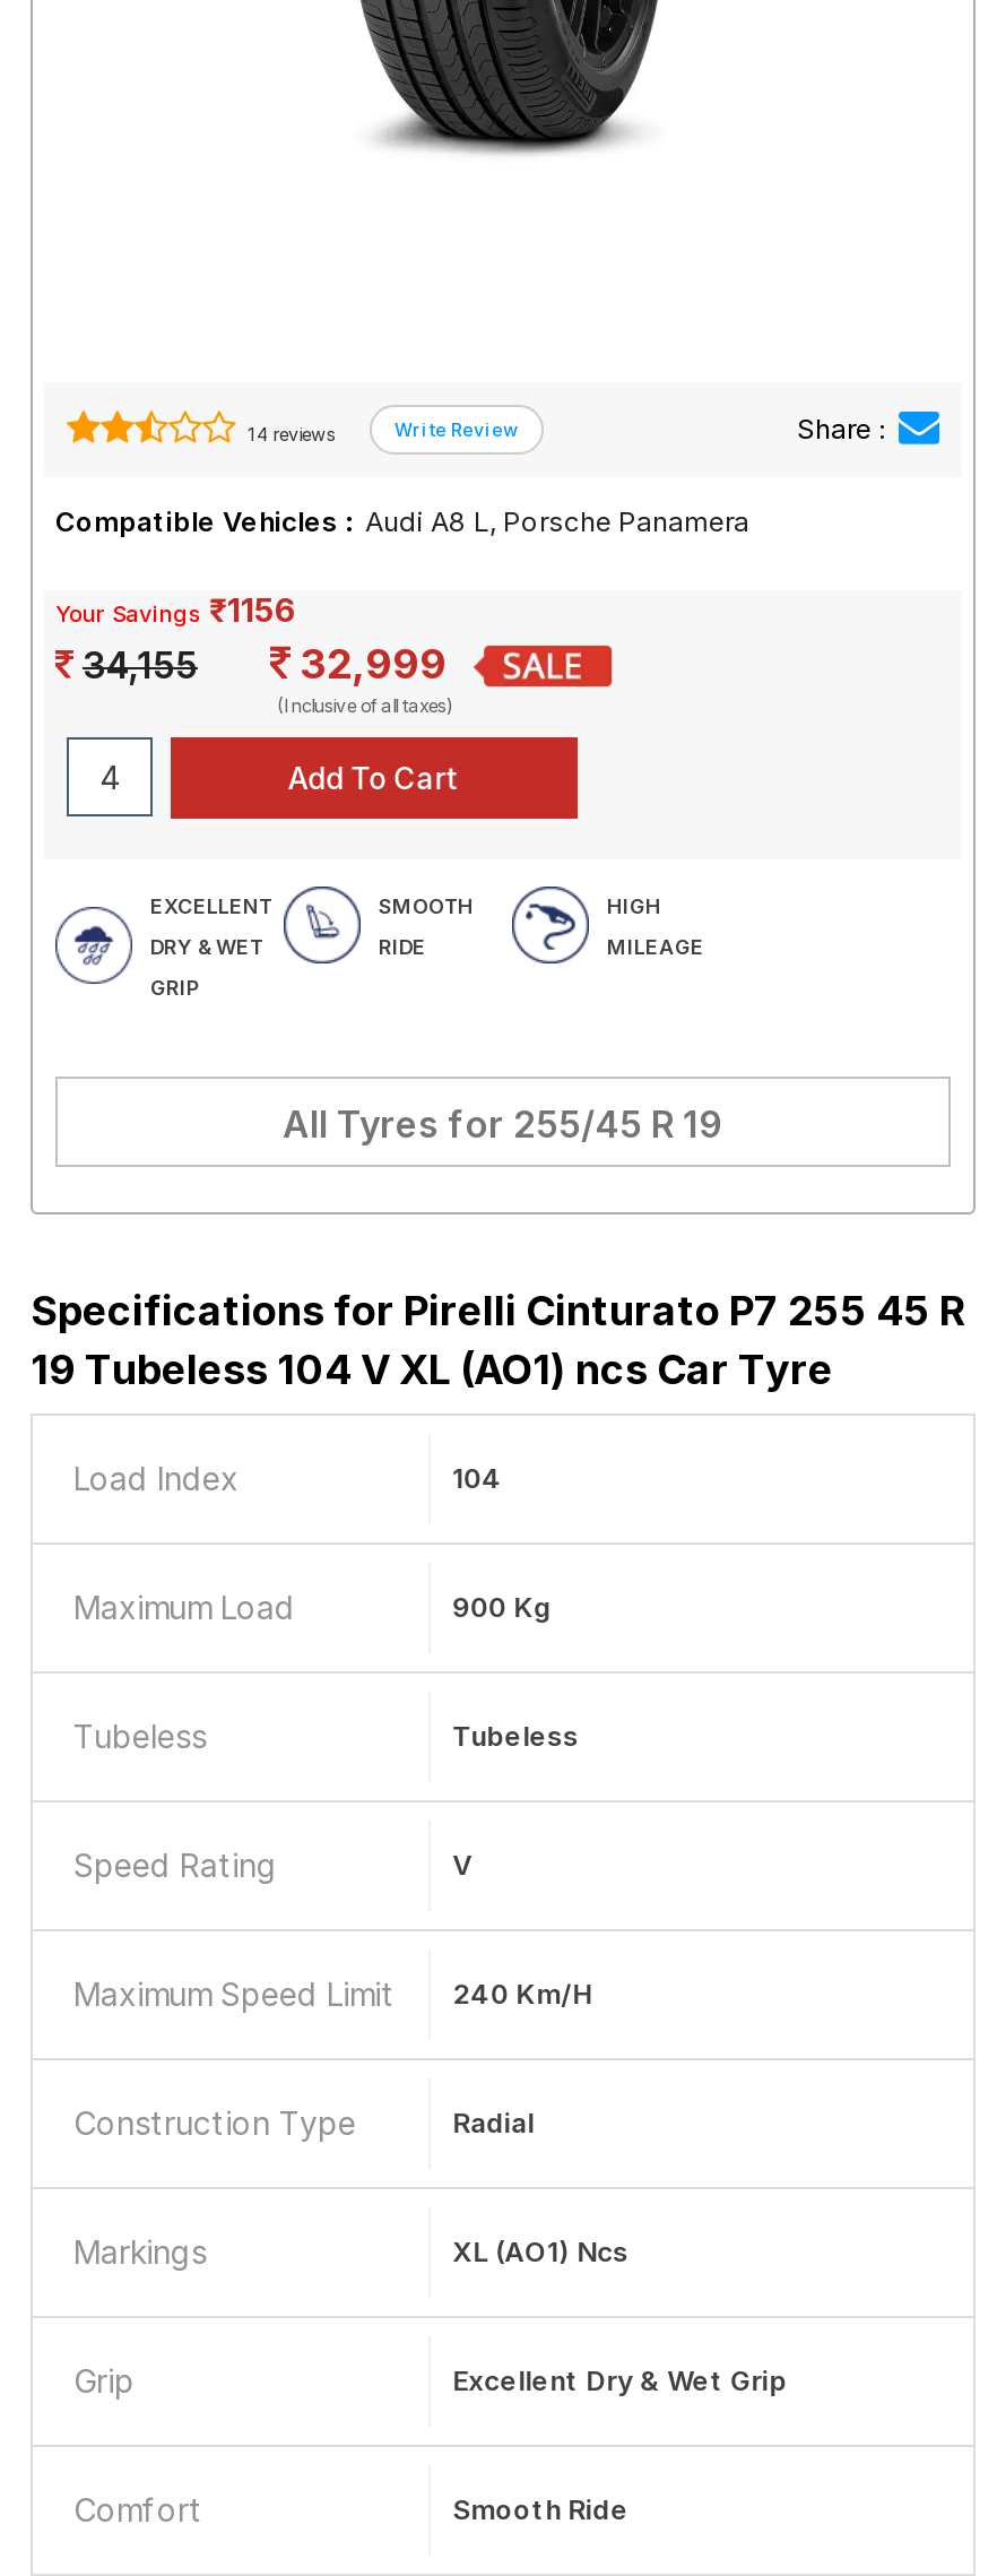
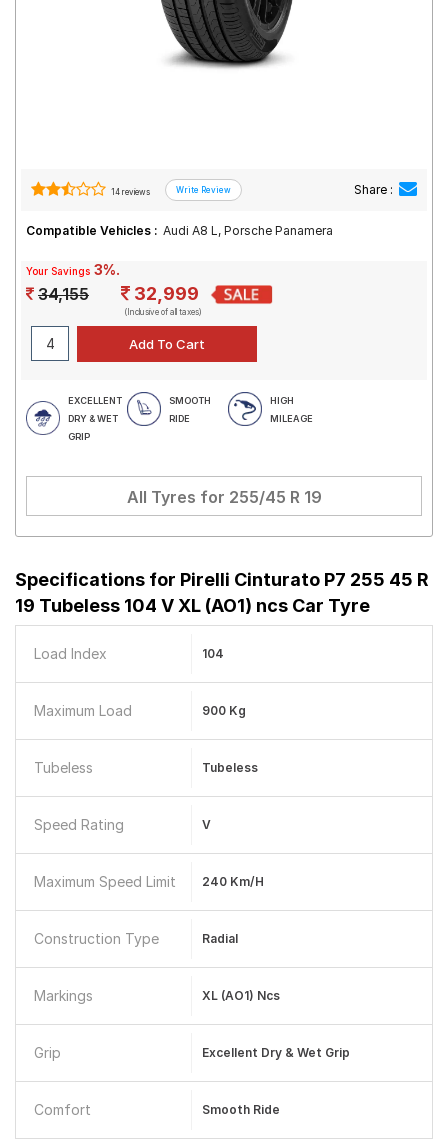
[55,590,297,629] Your Savings ₹1156 -> [26,261,120,278] Your Savings 3%.

